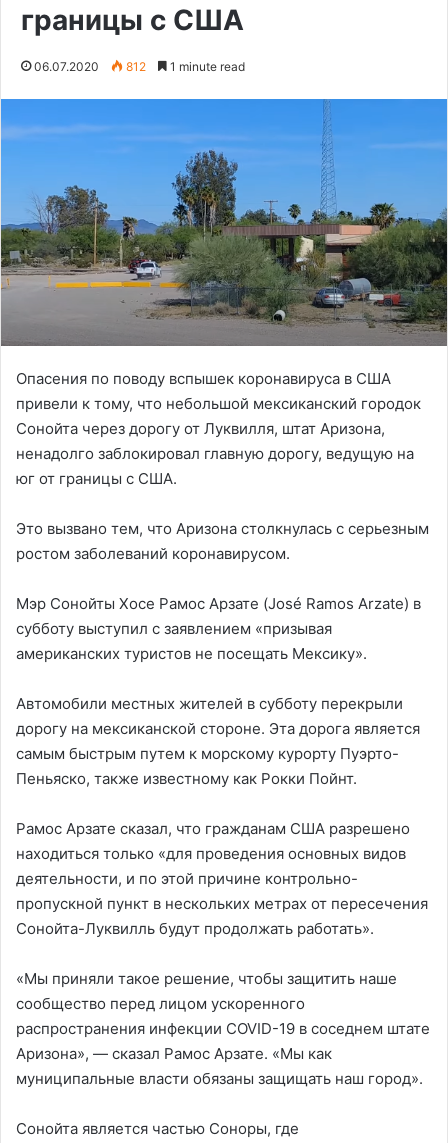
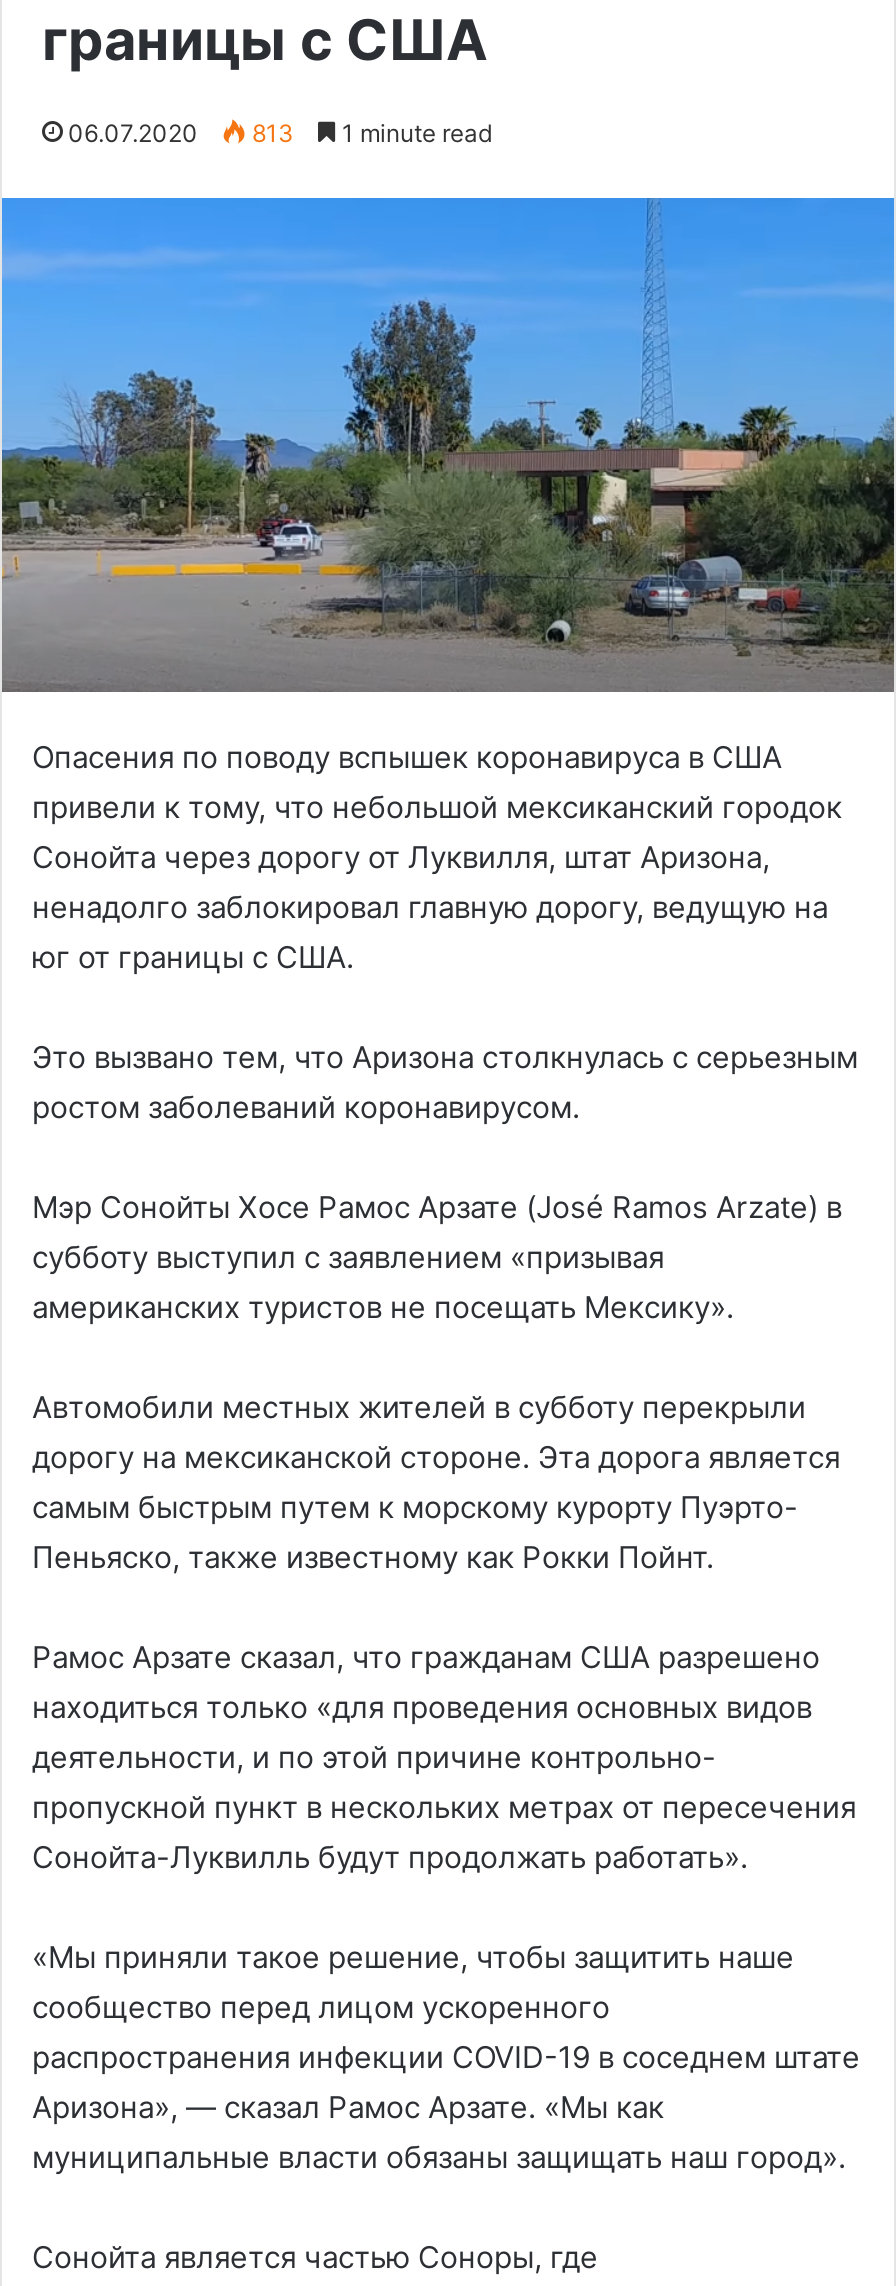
[34,59,245,74] 06.07.2020 812 1 minute read -> [68,118,492,148] 06.07.2020 813 1 minute read

